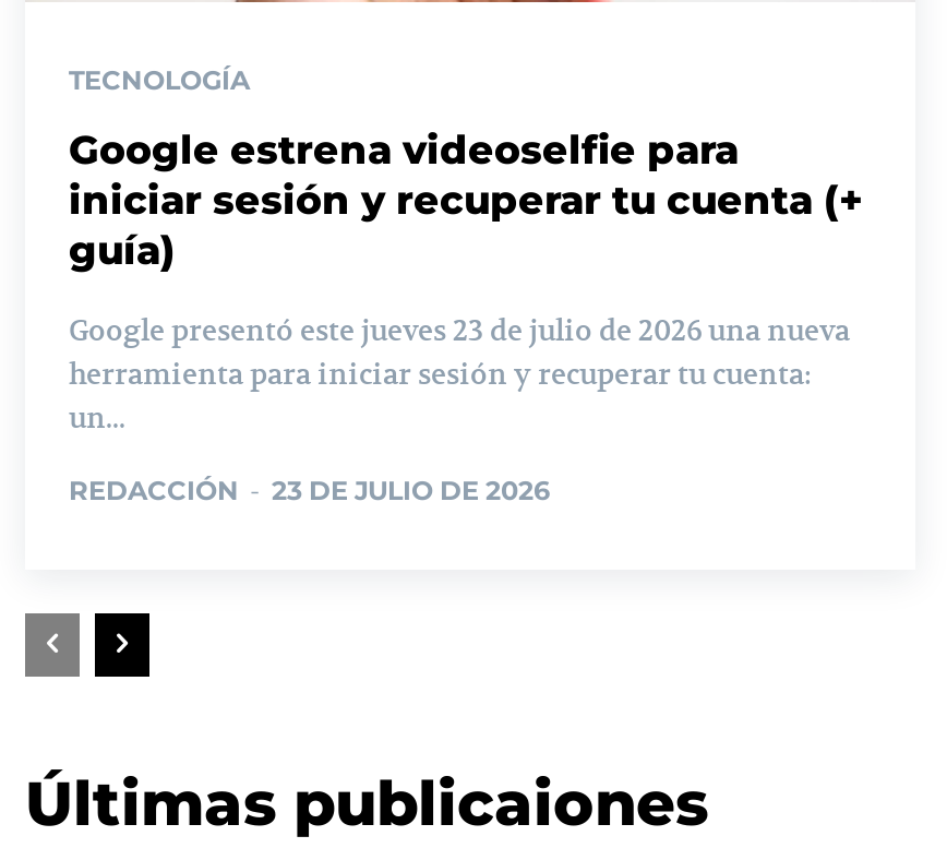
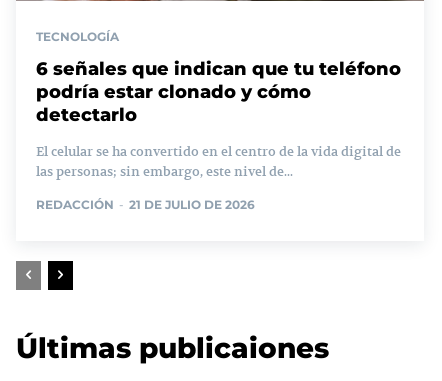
[69,126,863,275] Google estrena videoselfie para | iniciar sesión y recuperar tu cuenta (+ | guía) -> [36,58,401,126] 6 señales que indican que tu teléfono | podría estar clonado y cómo | detectarlo
[69,312,850,436] Google presentó este jueves 23 de julio de 2026 una nueva | herramienta para iniciar sesión y recuperar tu cuenta: | un... -> [36,143,401,180] El celular se ha convertido en el centro de la vida digital de | las personas; sin embargo, este nivel de...
[69,473,551,506] REDACCIÓN - 23 DE JULIO DE 2026 -> [36,197,255,212] REDACCIÓN - 21 DE JULIO DE 2026

